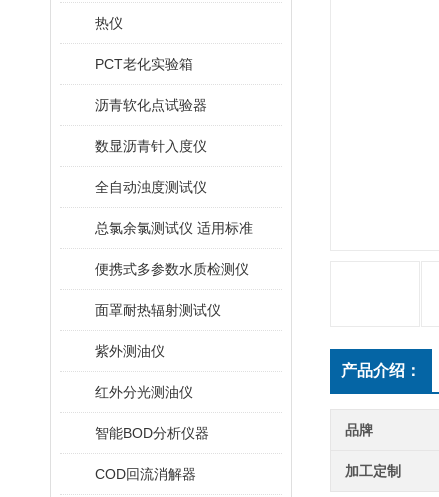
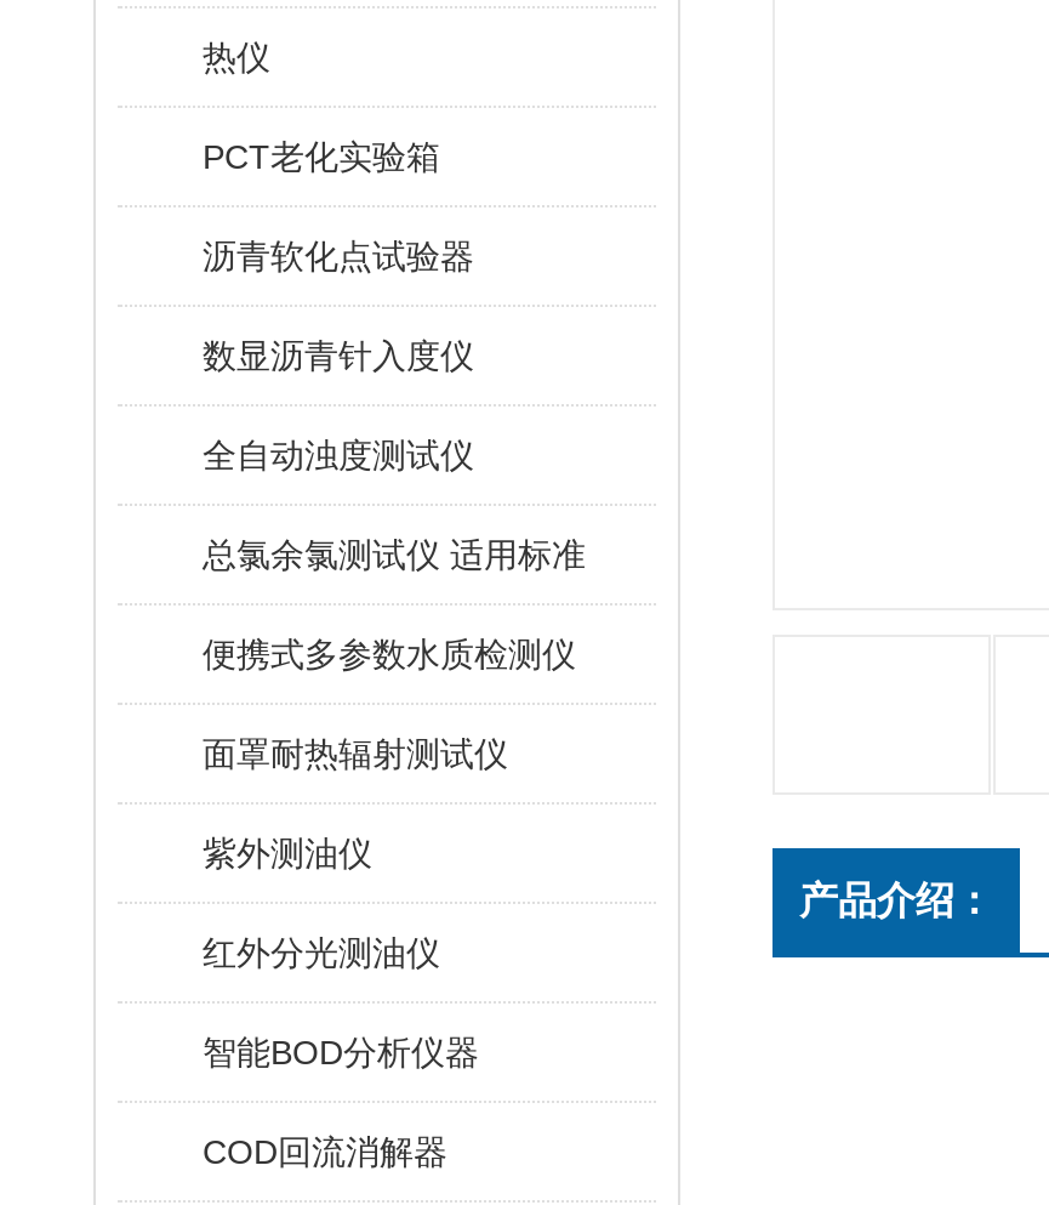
[345,422,401,479] 品牌 | 加工定制 -> none

